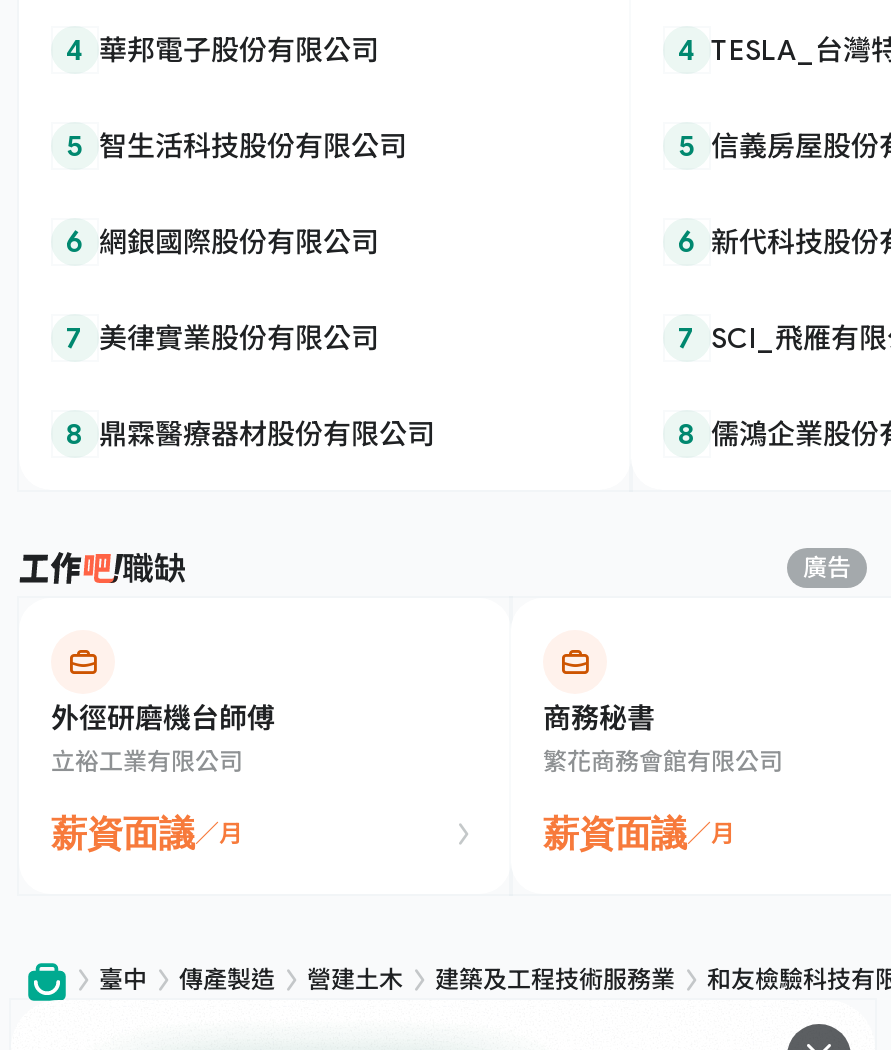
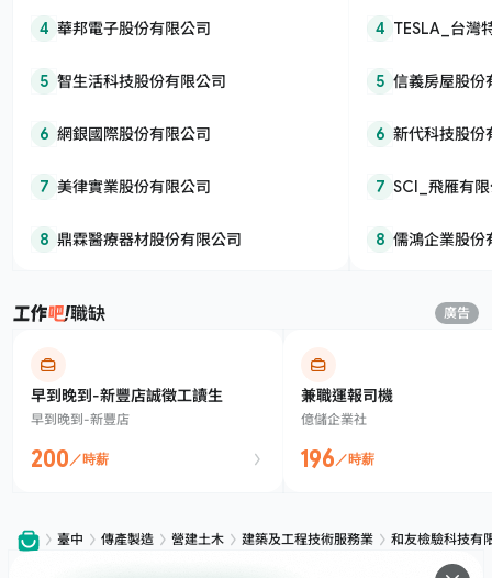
[51,700,275,776] 外徑研磨機台師傅 | 立裕工業有限公司 -> [31,386,223,427] 早到晚到-新豐店誠徵工讀生 | 早到晚到-新豐店
[543,700,783,776] 商務秘書 | 繁花商務會館有限公司 -> [301,386,393,427] 兼職運報司機 | 億儲企業社
[51,812,243,856] 薪資面議／月 -> [31,444,109,473] 200／時薪
[543,812,735,856] 薪資面議／月 -> [301,444,374,473] 196／時薪

